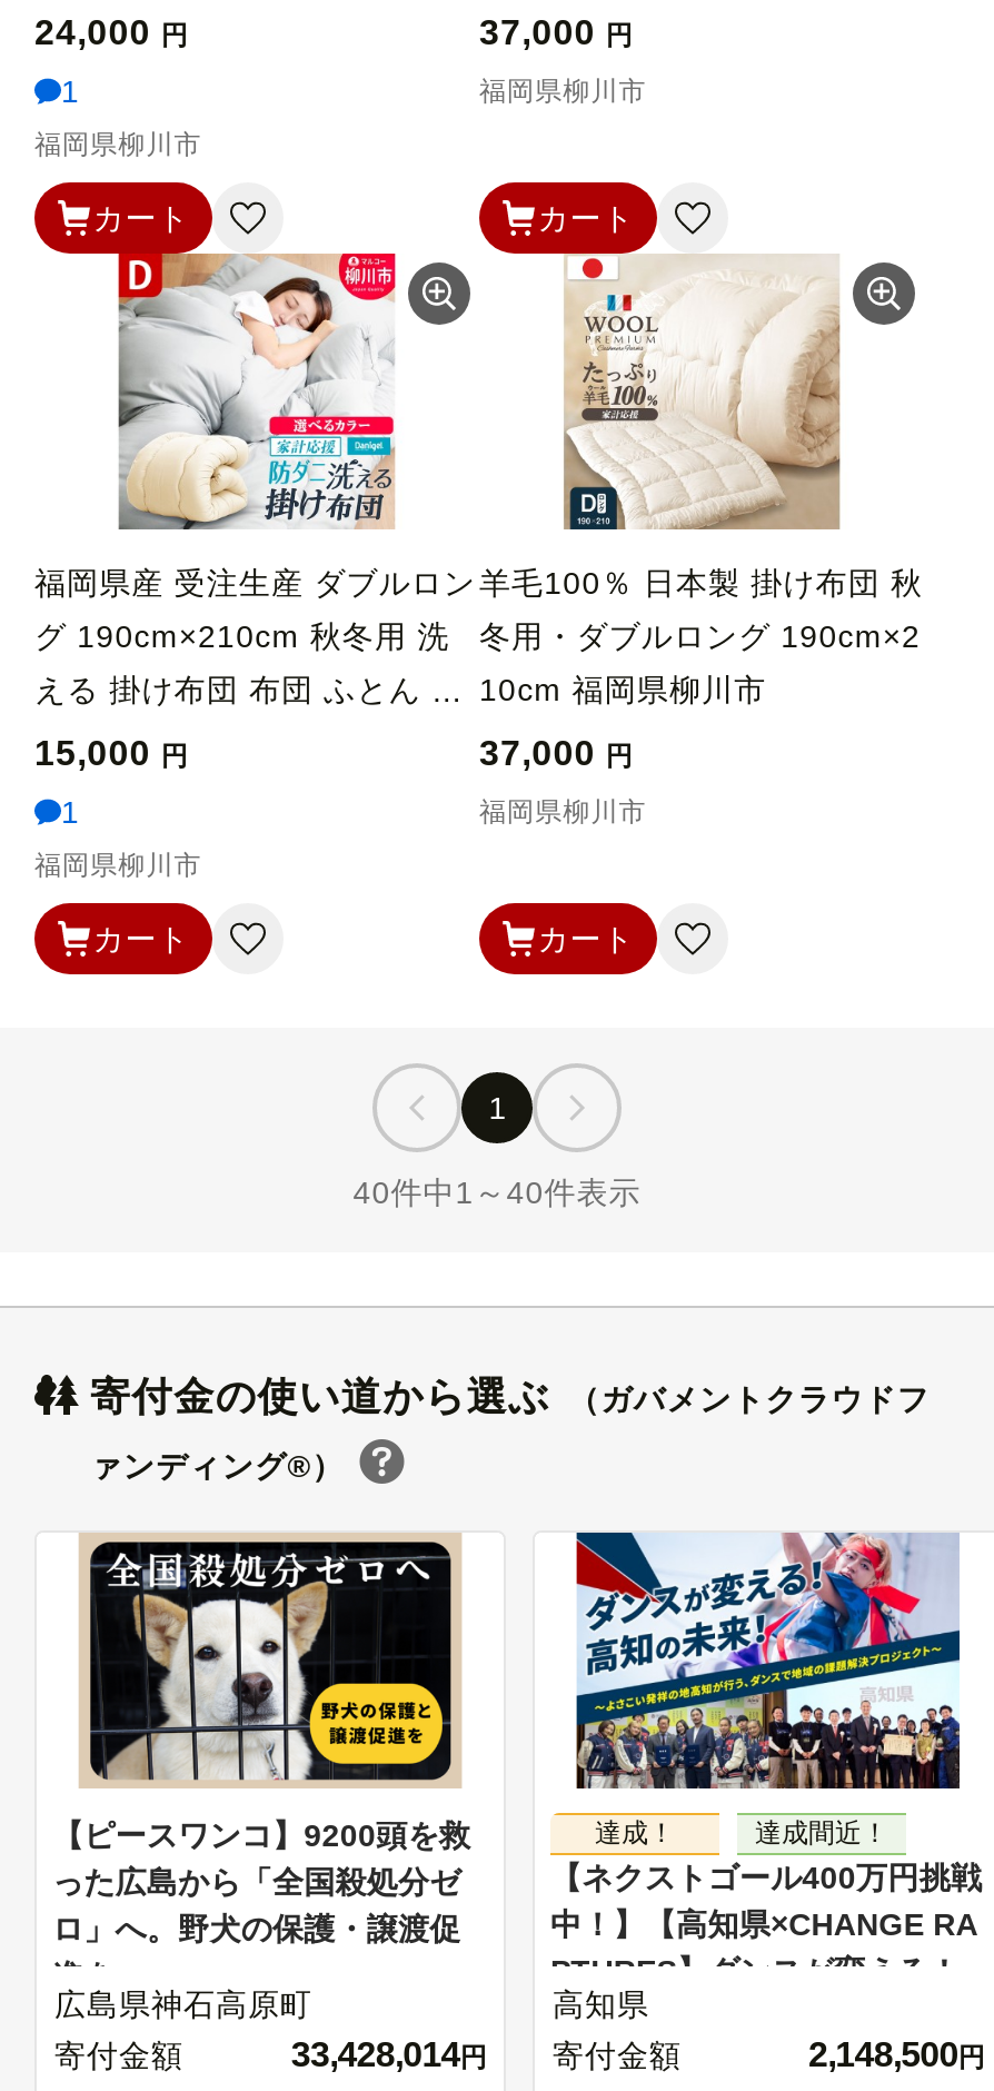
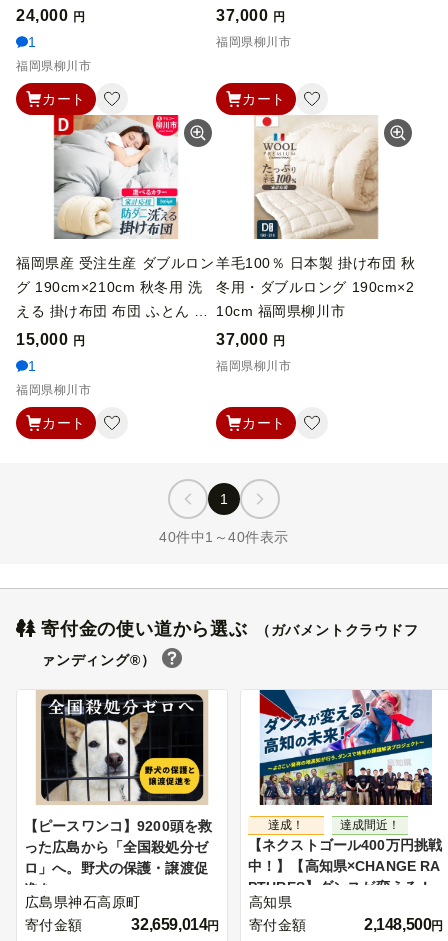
[291,2036,486,2074] 33,428,014円 -> [131,916,219,933] 32,659,014円

